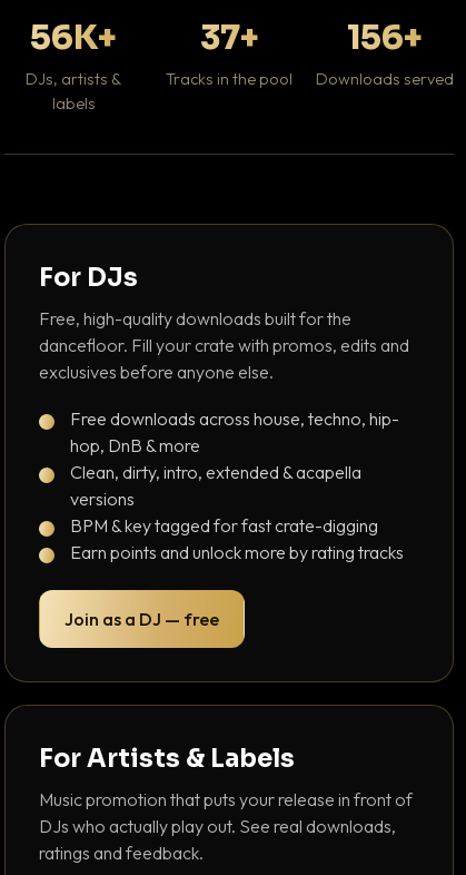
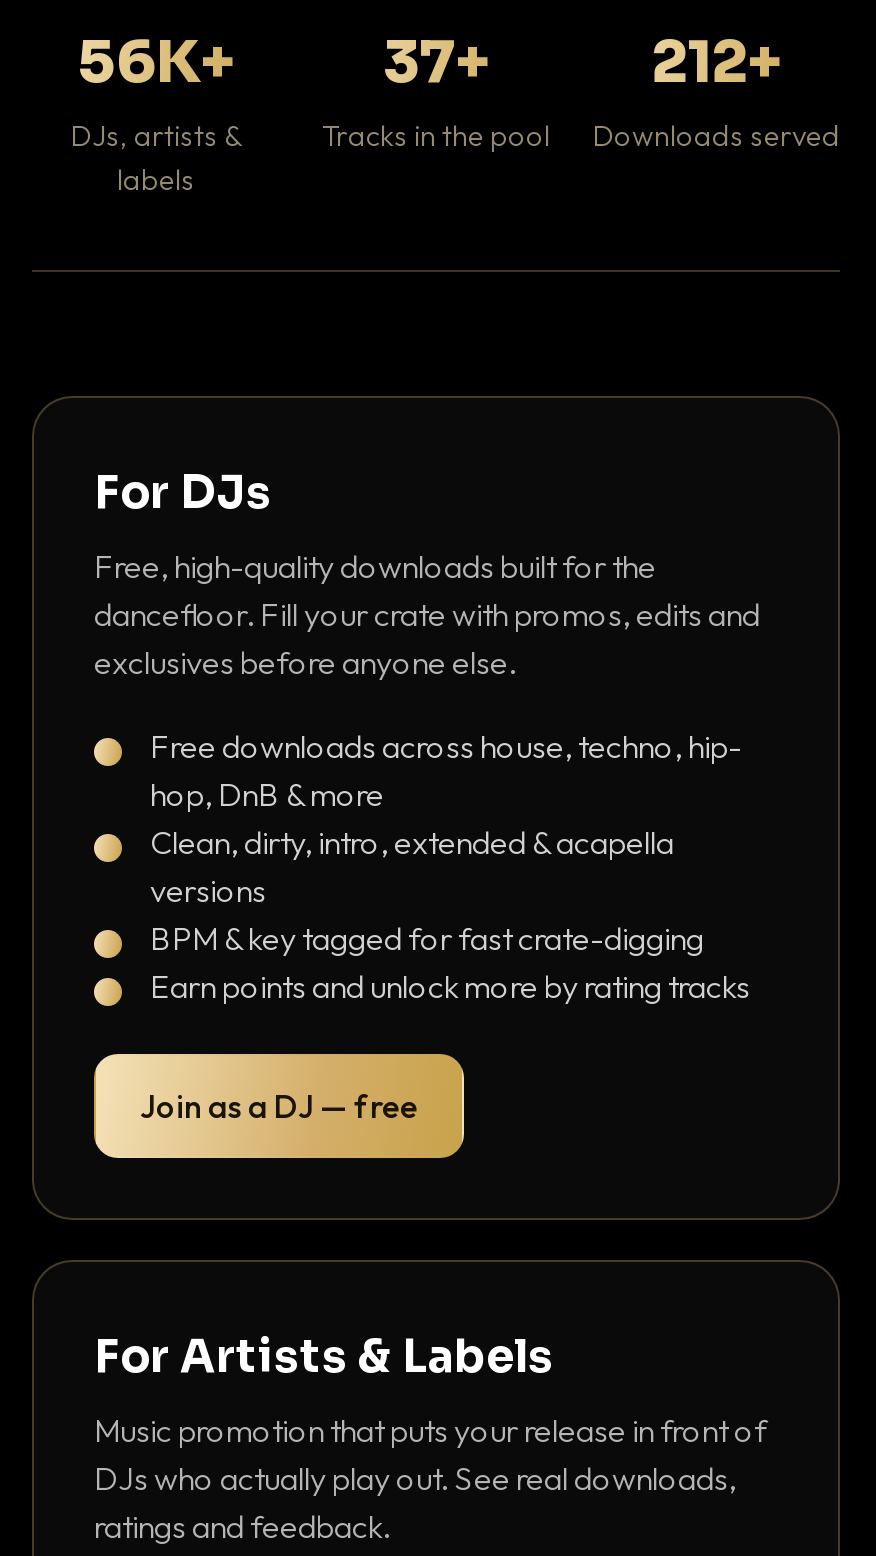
[347,18,423,58] 156+ -> [651,26,781,98] 212+

